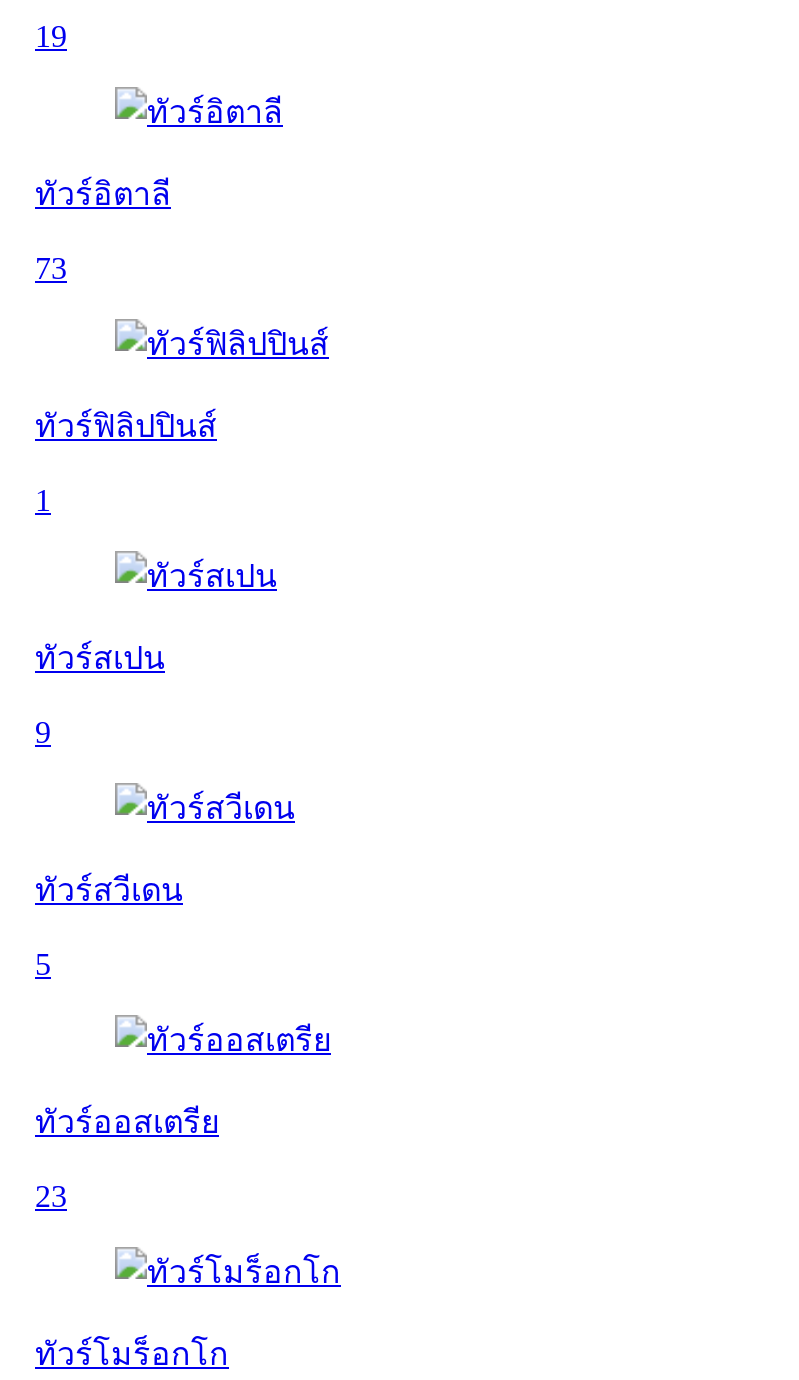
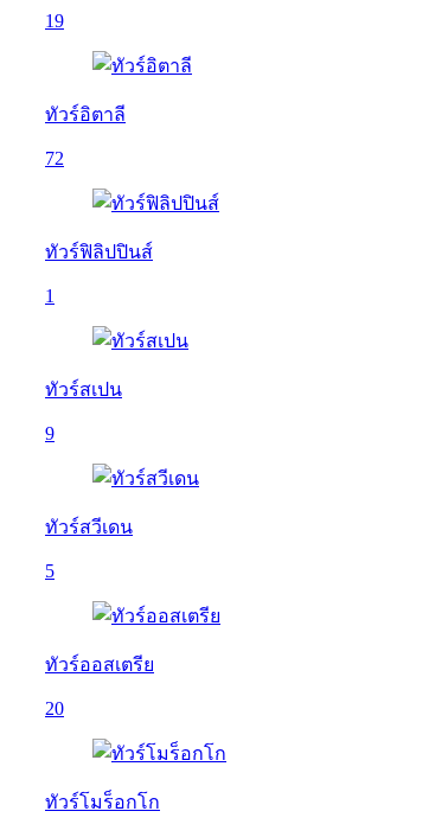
[35,251,67,285] 73 -> [45,148,64,168] 72
[35,1179,67,1213] 23 -> [45,698,64,718] 20

